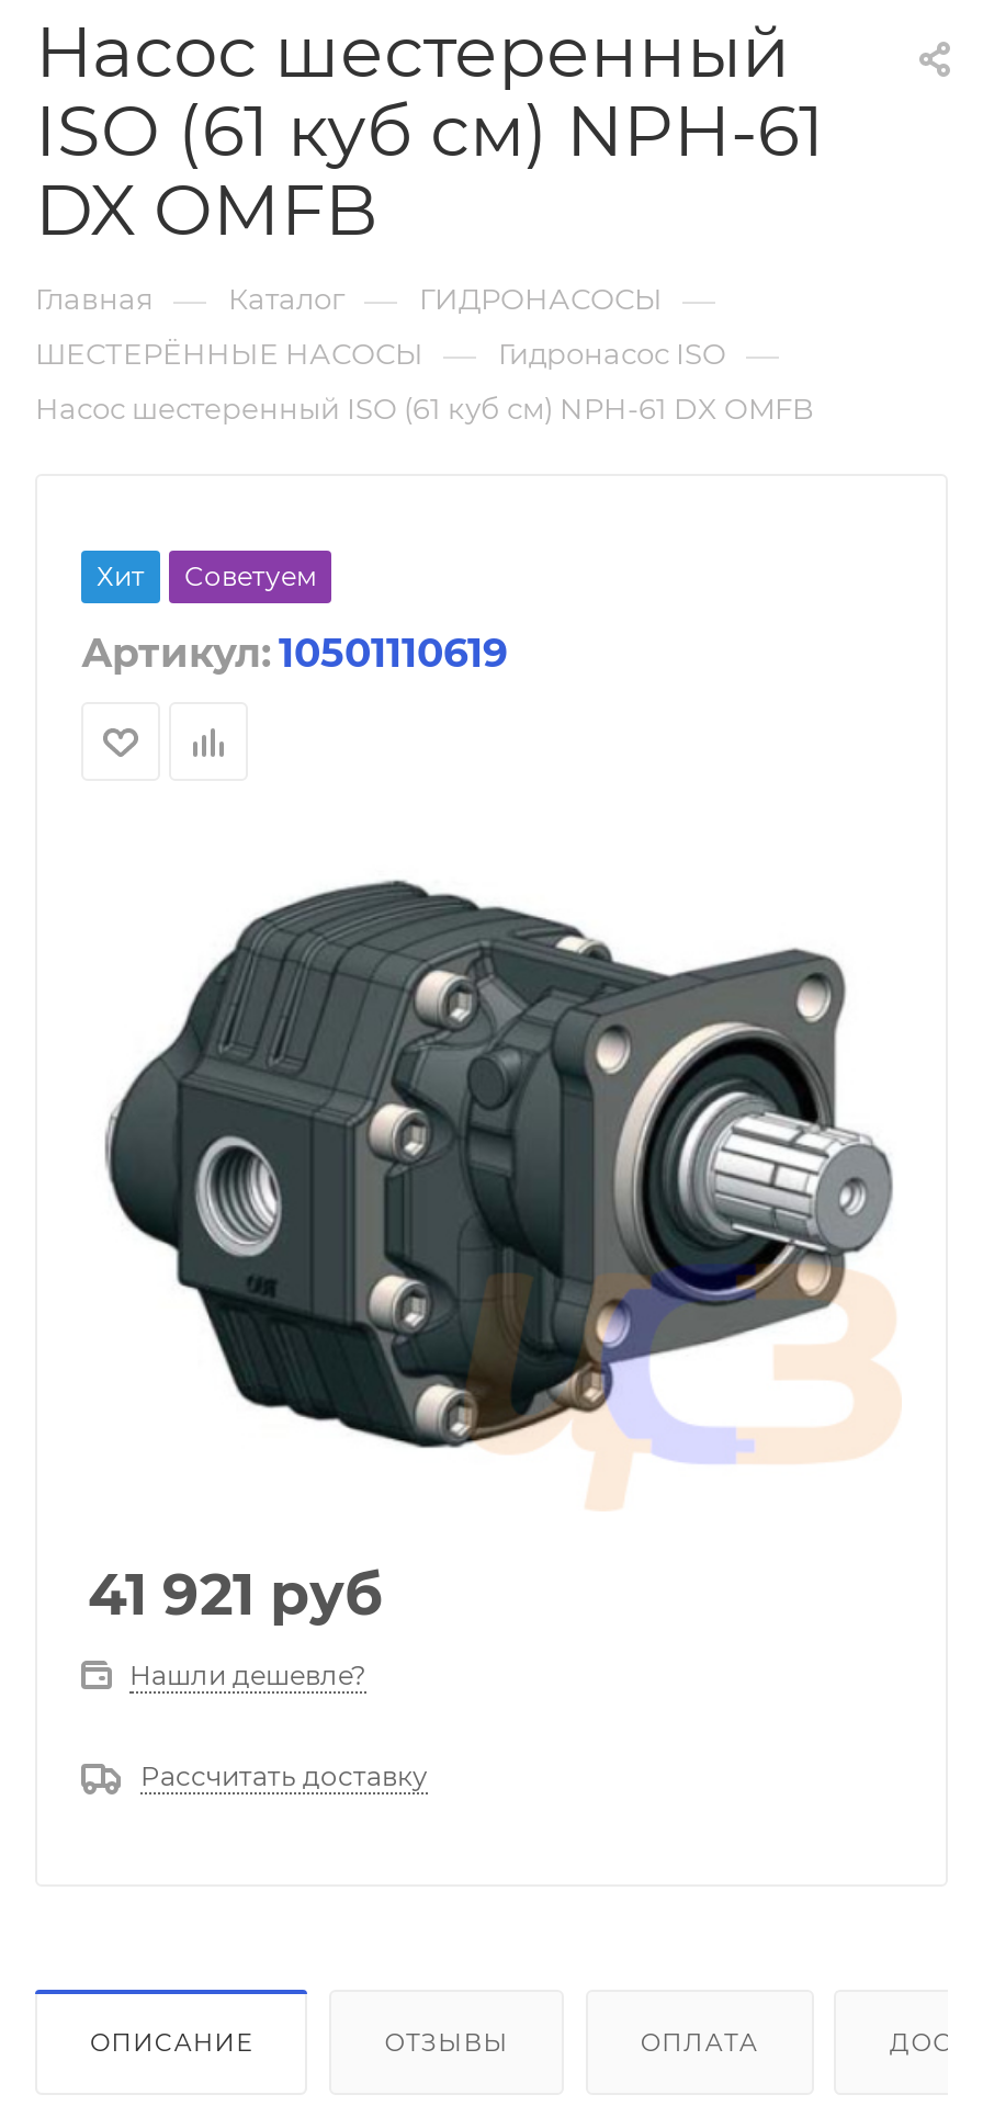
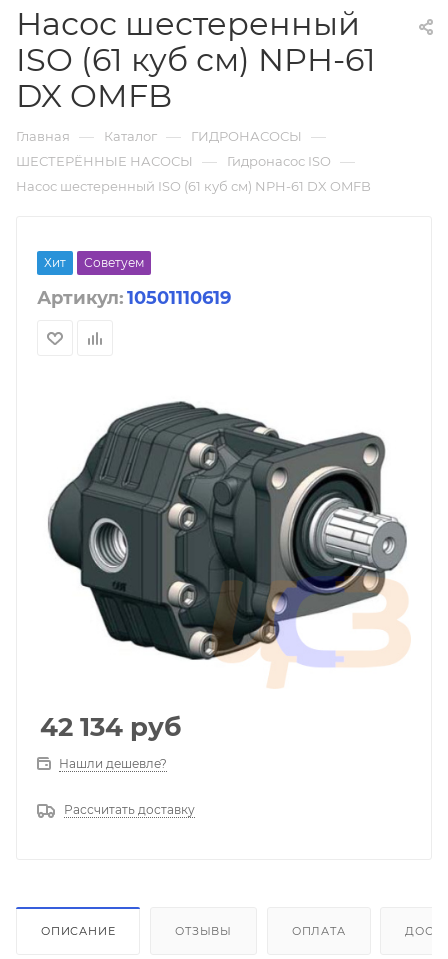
[88,1560,382,1631] 41 921 руб -> [40,711,181,743] 42 134 руб

